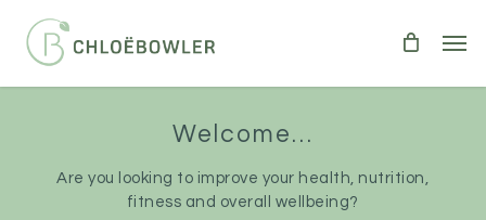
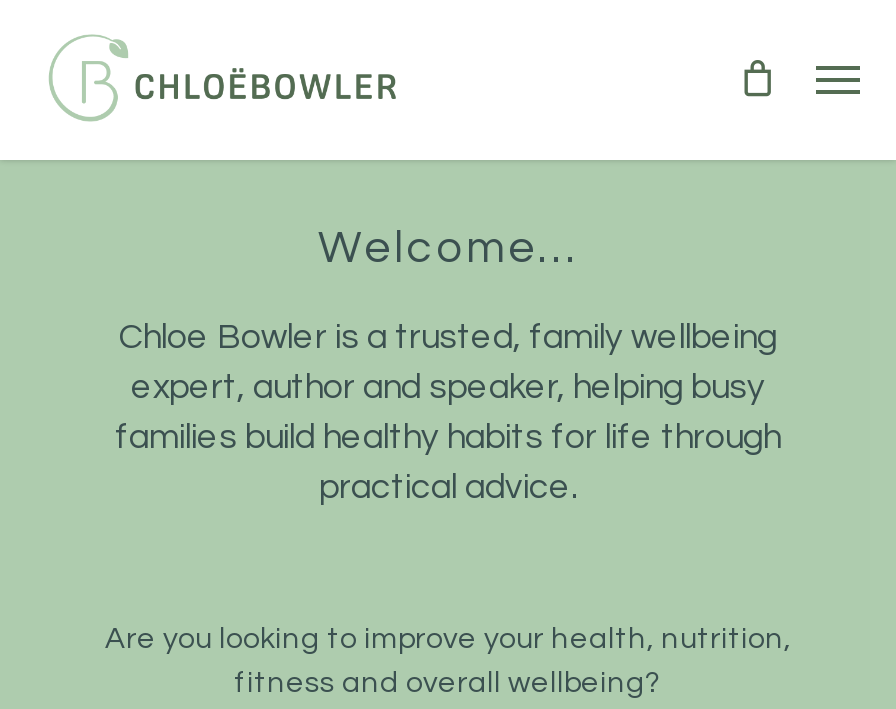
none -> [115,319,781,505] Chloe Bowler is a trusted, family wellbeing | expert, author and speaker, helping busy | families build healthy habits for life through | practical advice.

